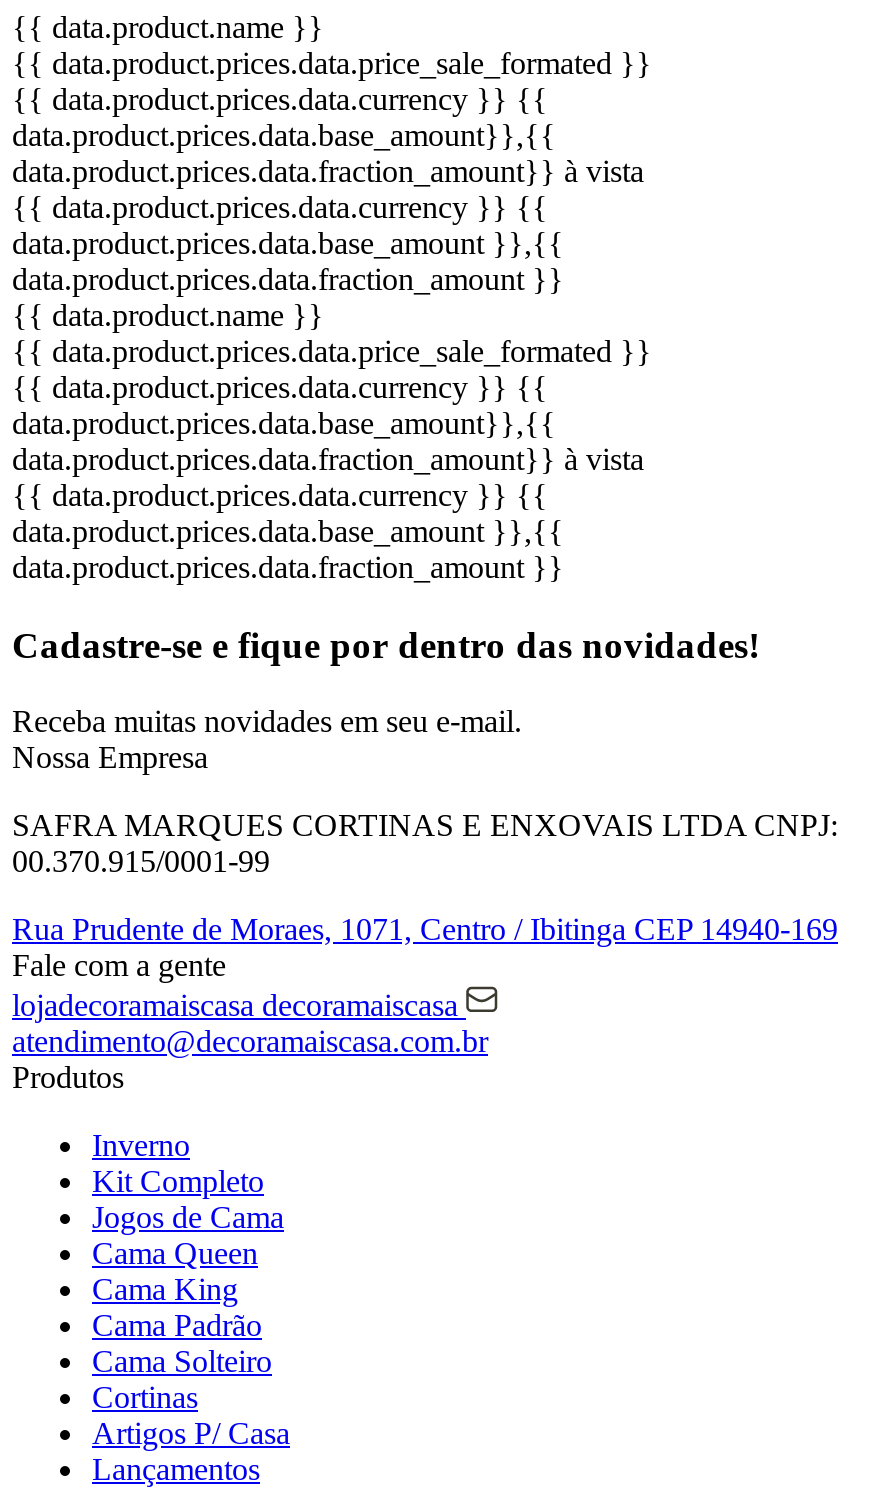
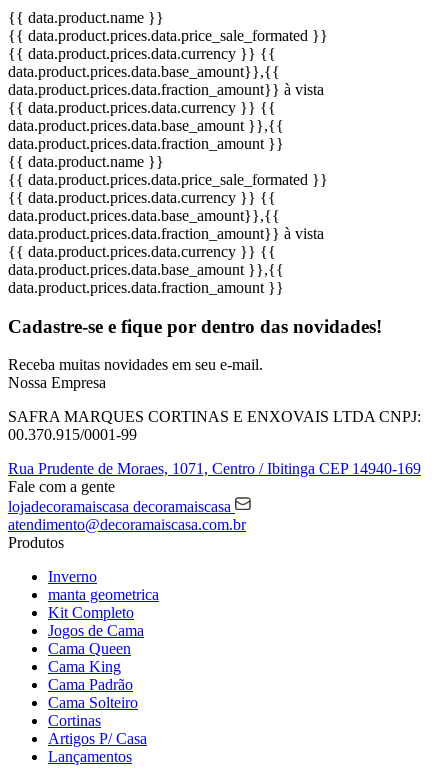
none -> [48,586,159,603] manta geometrica

